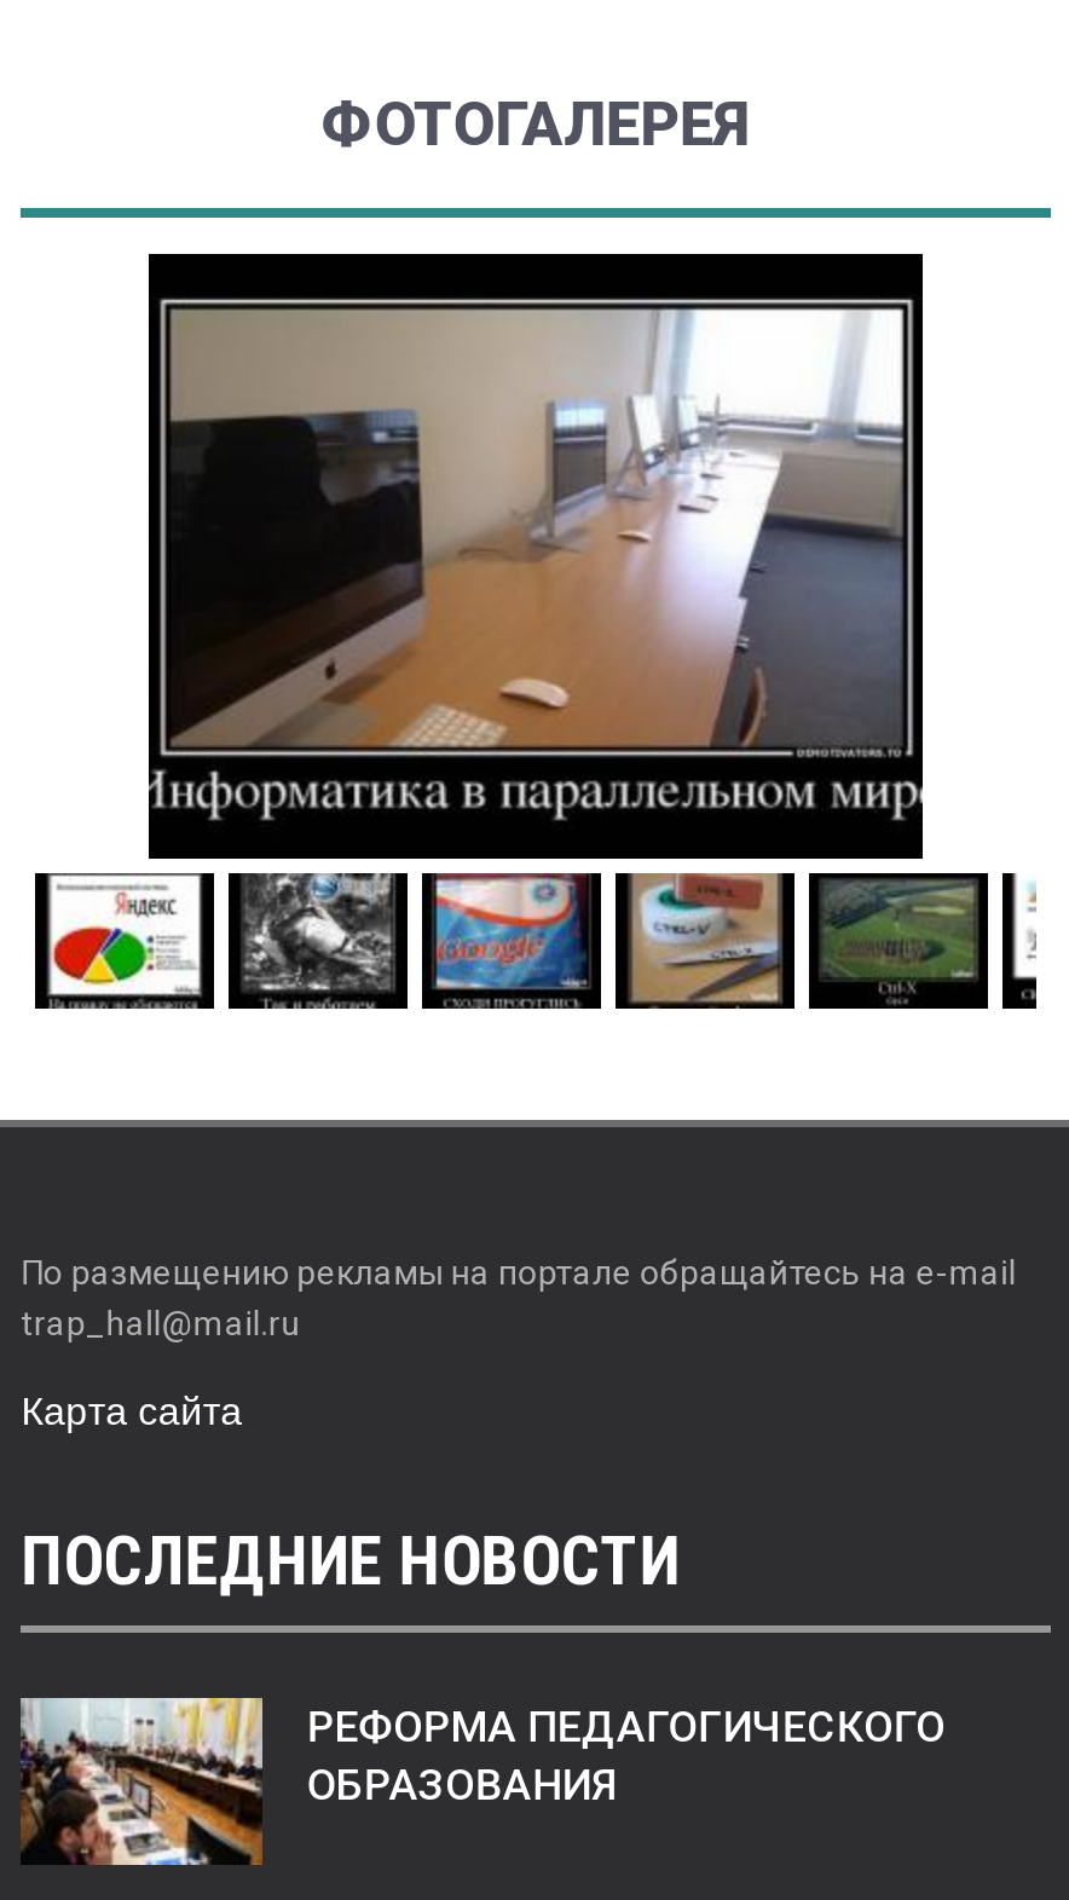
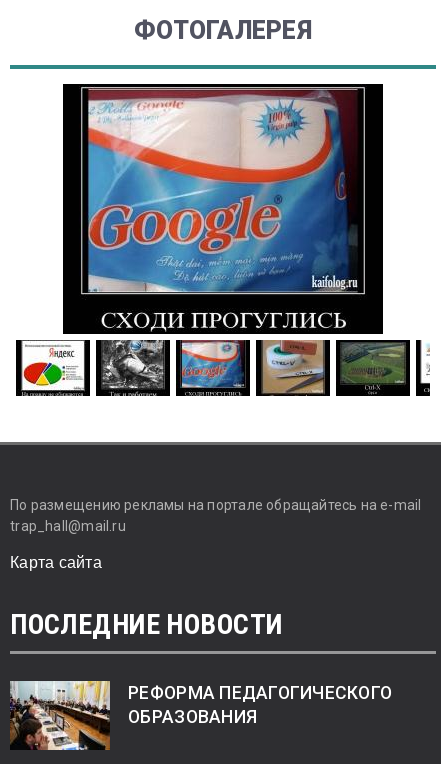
[149,261,923,851] [image] -> [64,86,383,332] [image]

